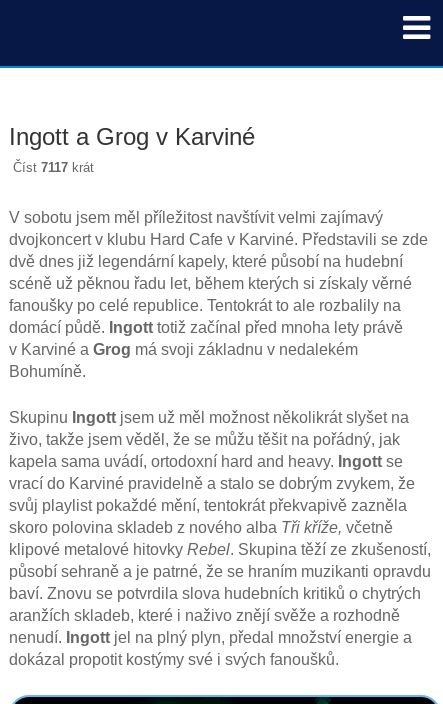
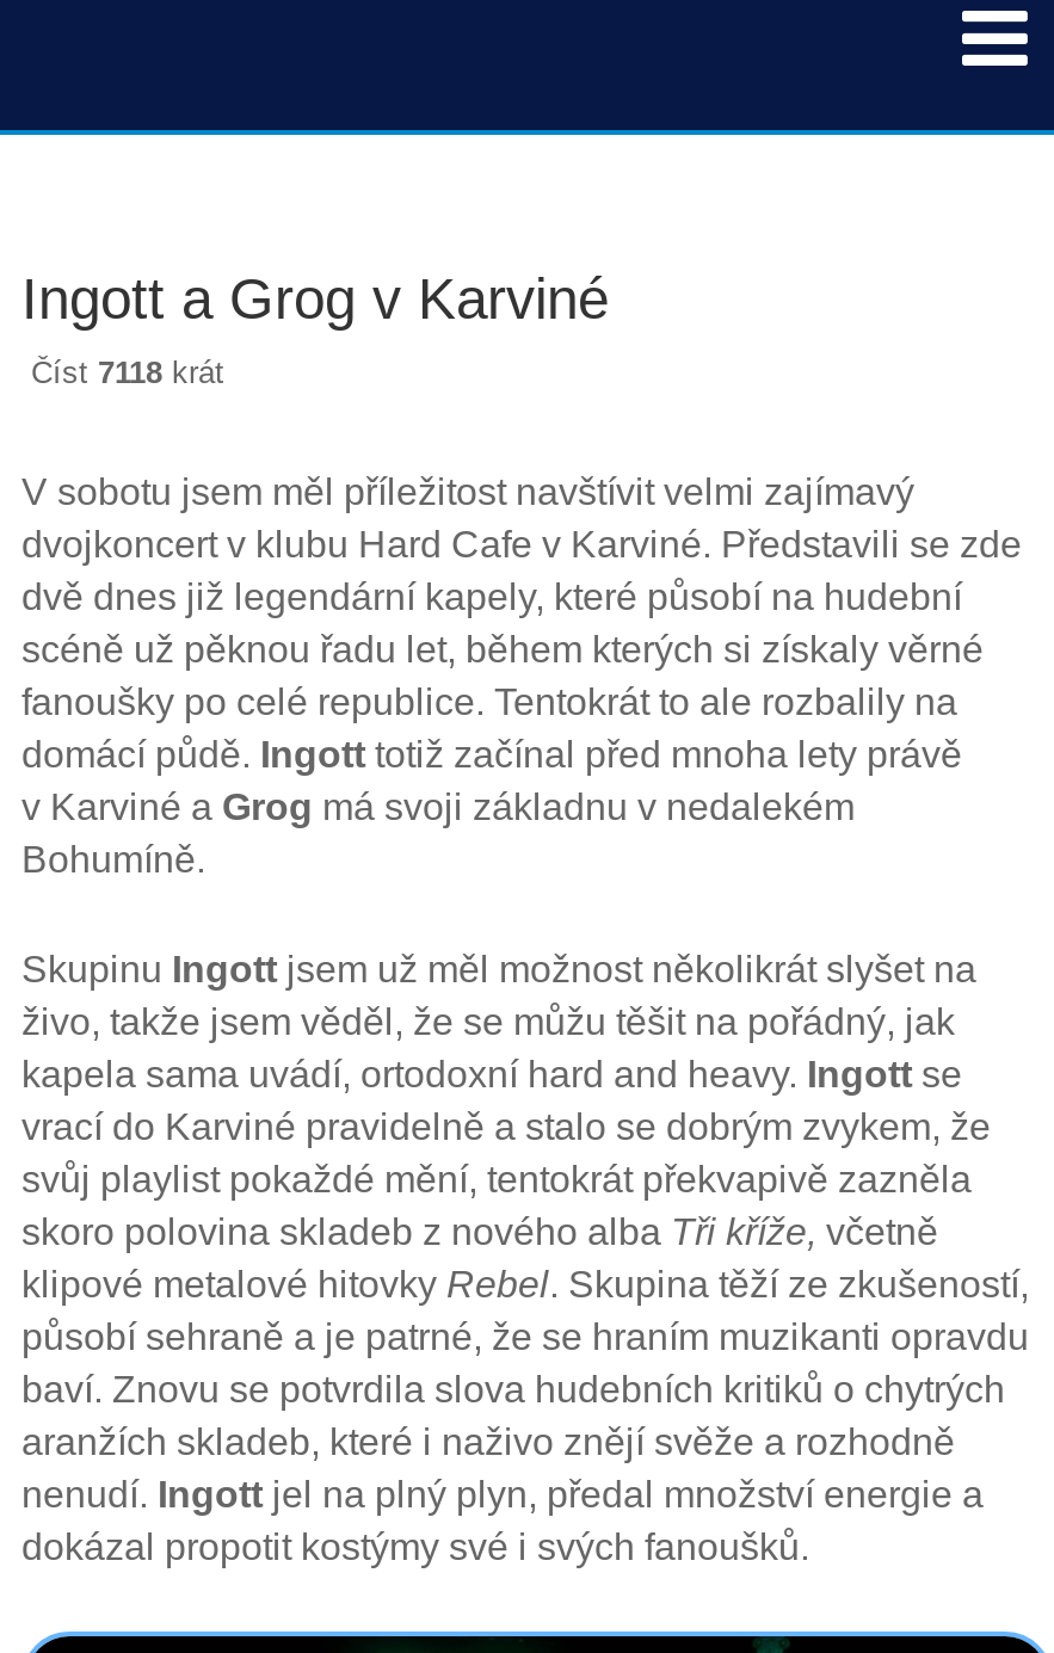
[13,160,94,175] Číst 7117 krát -> [31,354,224,390] Číst 7118 krát

